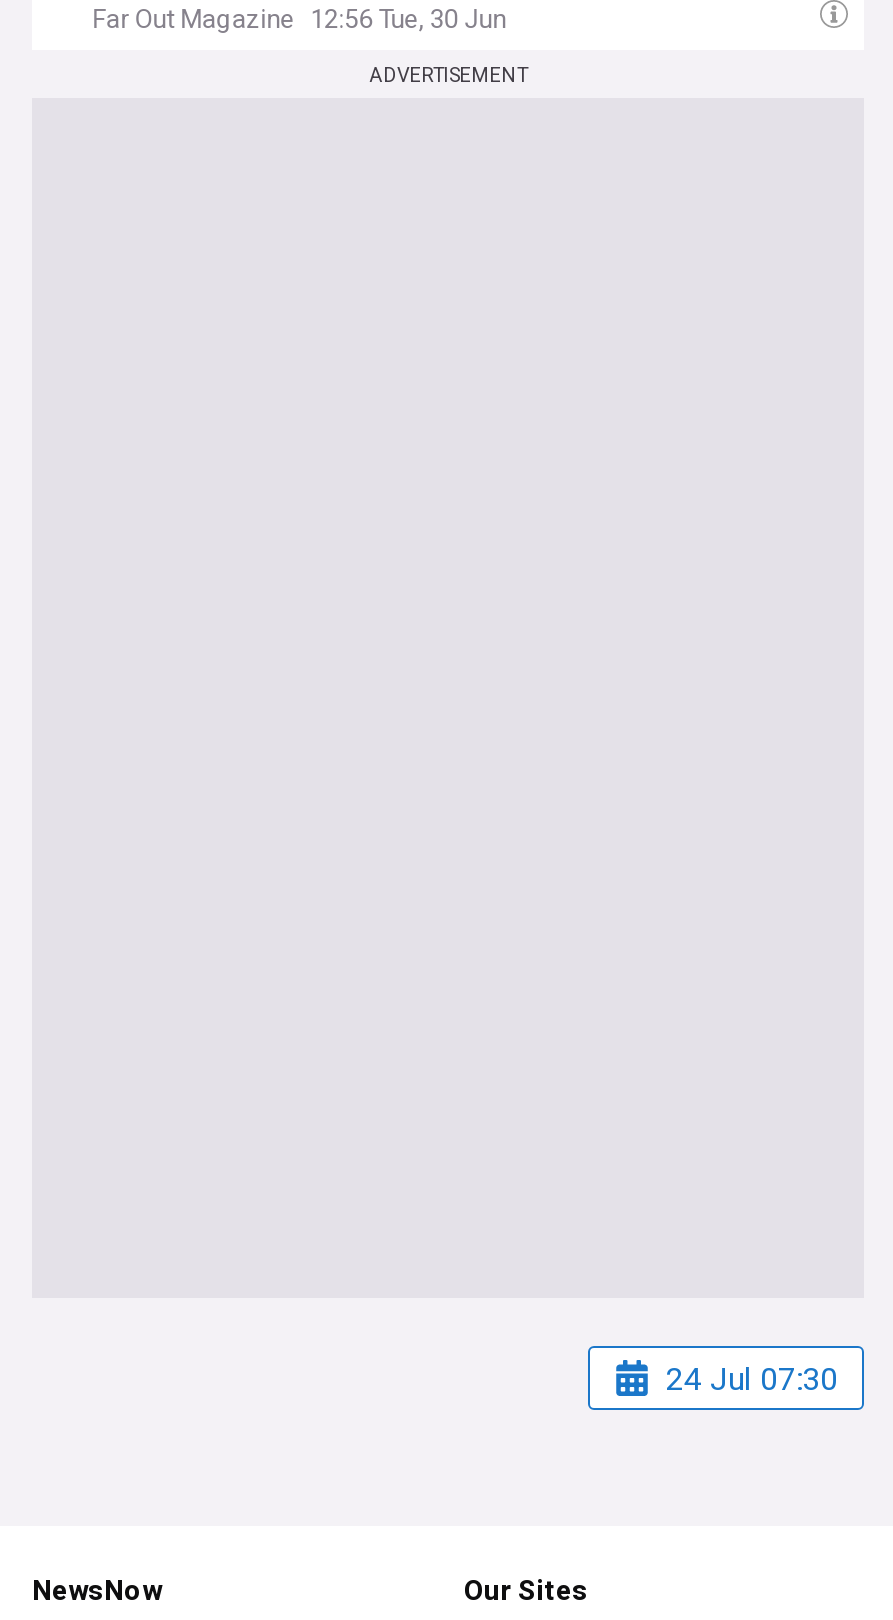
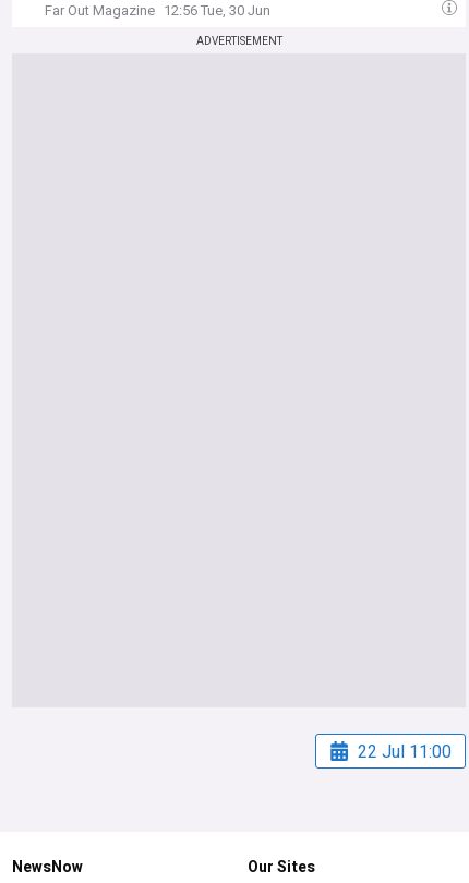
[666,1359,838,1397] 24 Jul 07:30 -> [358,741,452,761] 22 Jul 11:00

